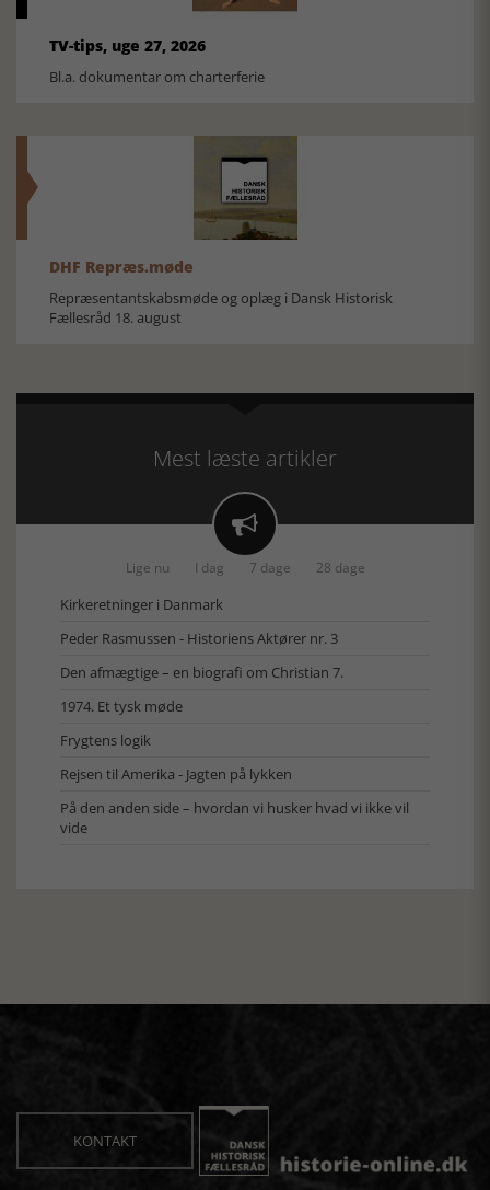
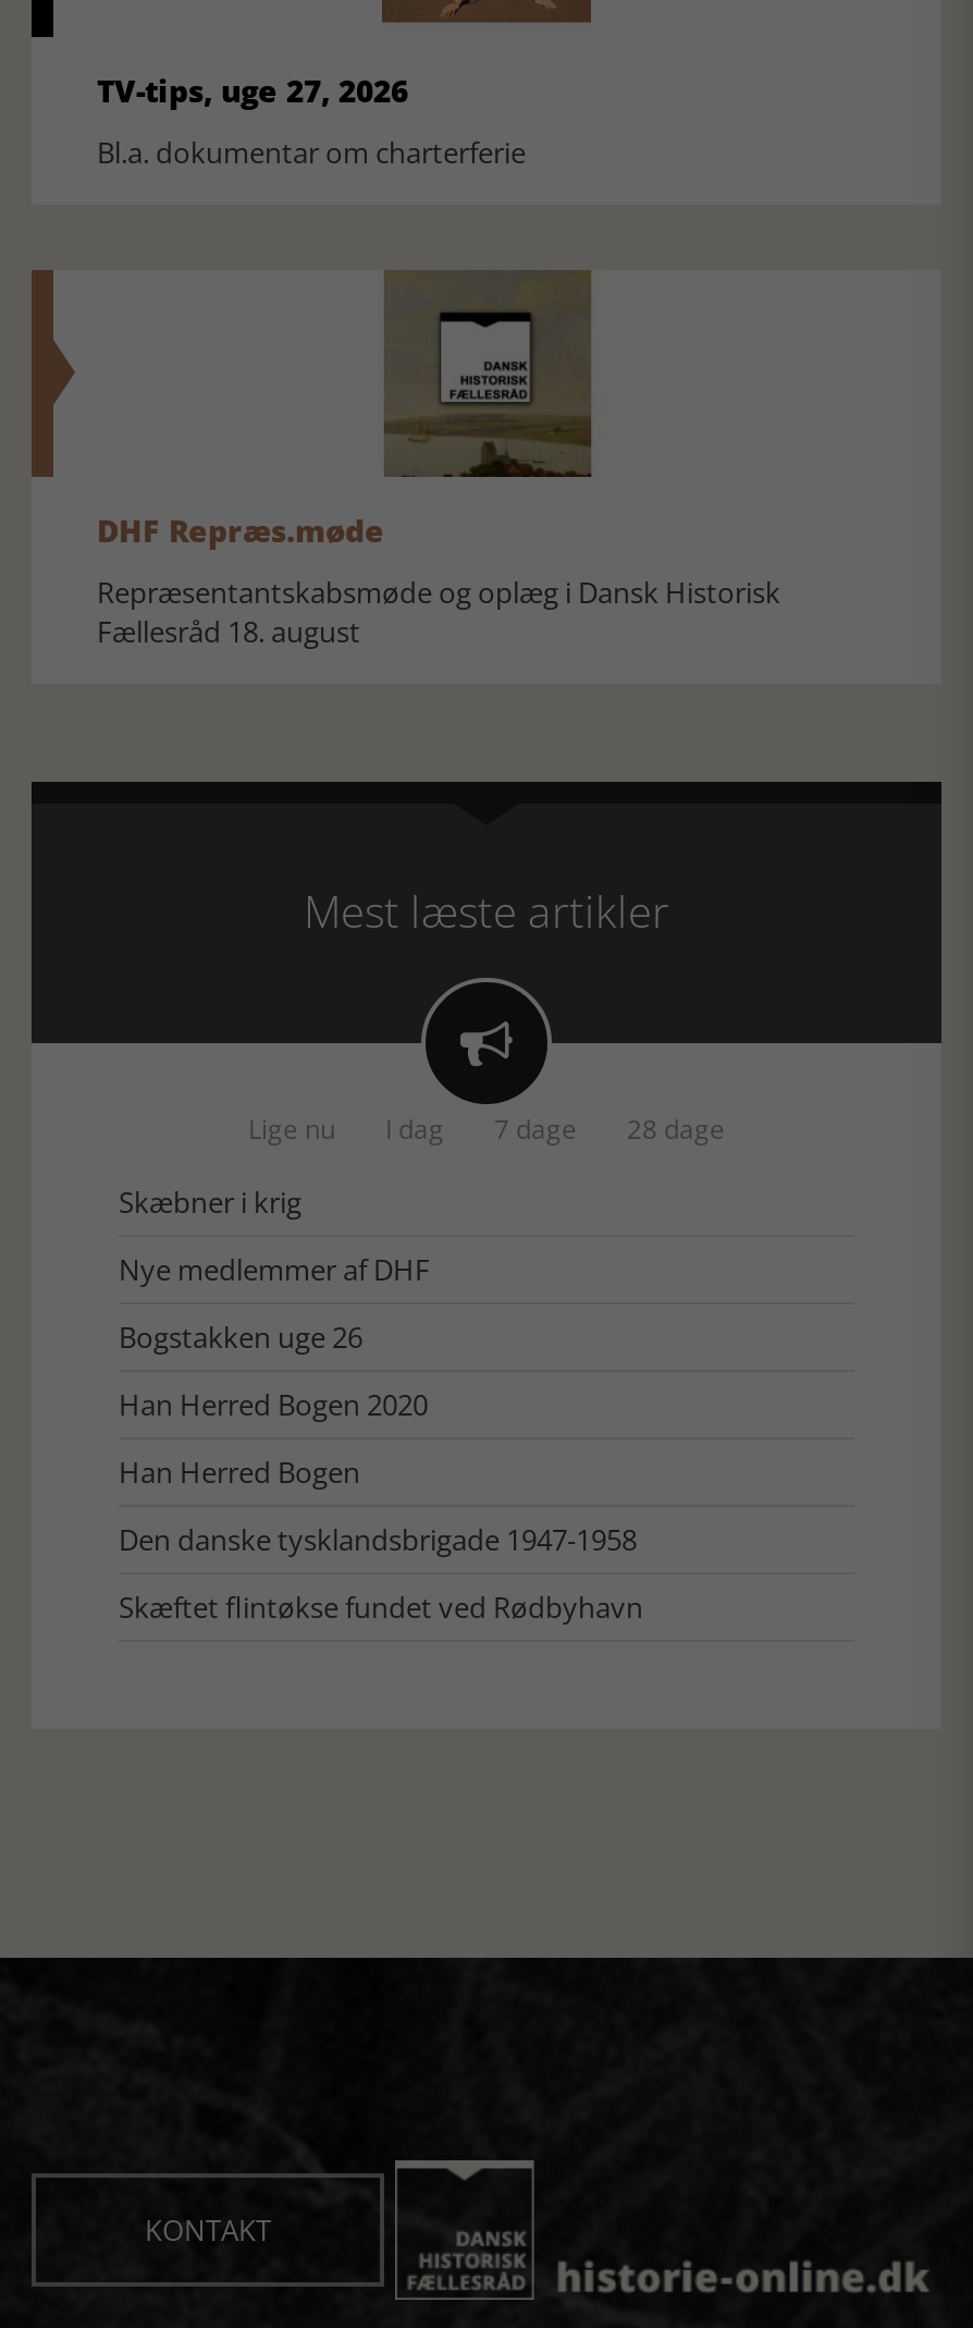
[60,594,223,614] Kirkeretninger i Danmark -> [119,1183,301,1222] Skæbner i krig
[60,628,338,648] Peder Rasmussen - Historiens Aktører nr. 3 -> [119,1250,430,1289] Nye medlemmer af DHF
[60,662,343,682] Den afmægtige – en biografi om Christian 7. -> [119,1318,362,1357] Bogstakken uge 26
[60,696,183,716] 1974. Et tysk møde -> [119,1385,428,1424] Han Herred Bogen 2020
[60,730,151,750] Frygtens logik -> [119,1453,360,1492] Han Herred Bogen
[60,764,292,784] Rejsen til Amerika - Jagten på lykken -> [119,1520,637,1559] Den danske tysklandsbrigade 1947-1958
[60,798,409,837] På den anden side – hvordan vi husker hvad vi ikke vil | vide -> [119,1588,643,1627] Skæftet flintøkse fundet ved Rødbyhavn

